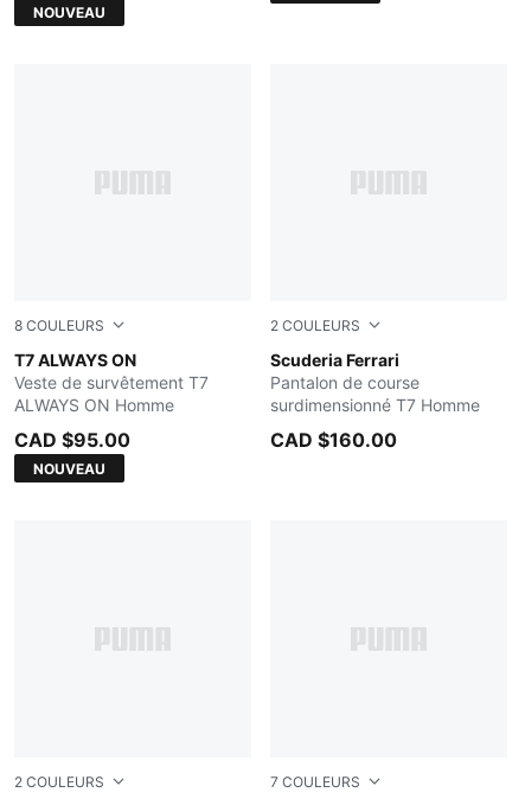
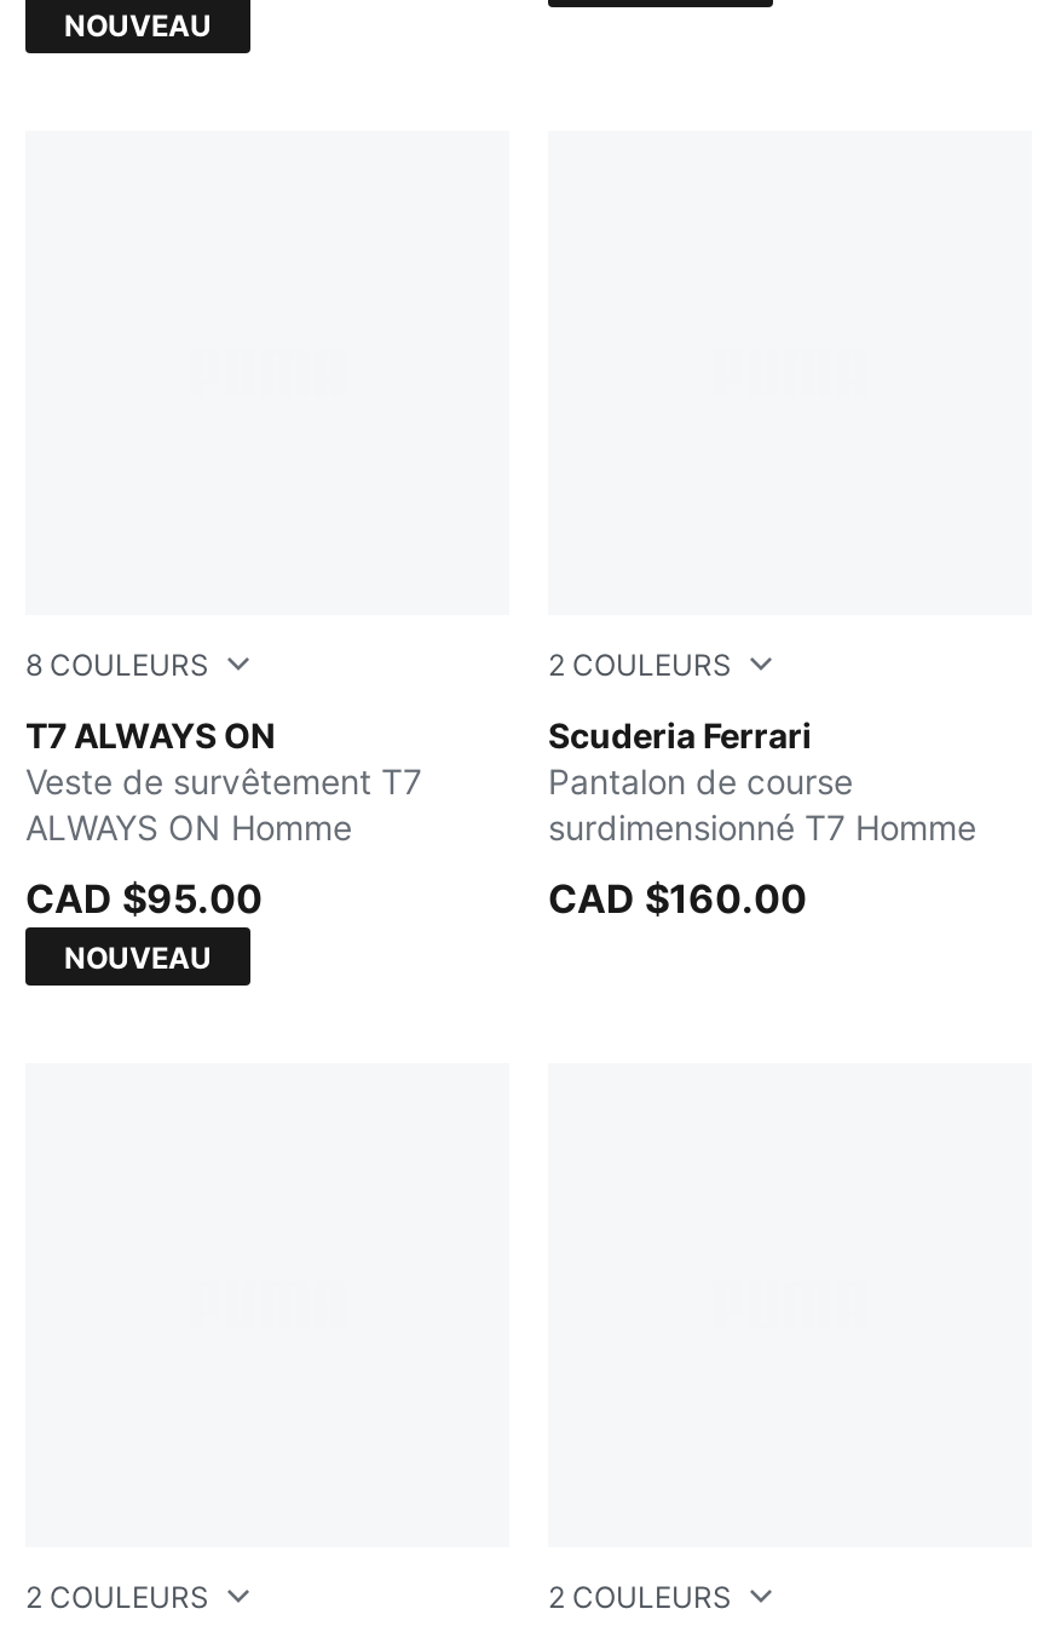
[270,772,360,790] 7 COULEURS -> [548,1578,732,1614] 2 COULEURS

